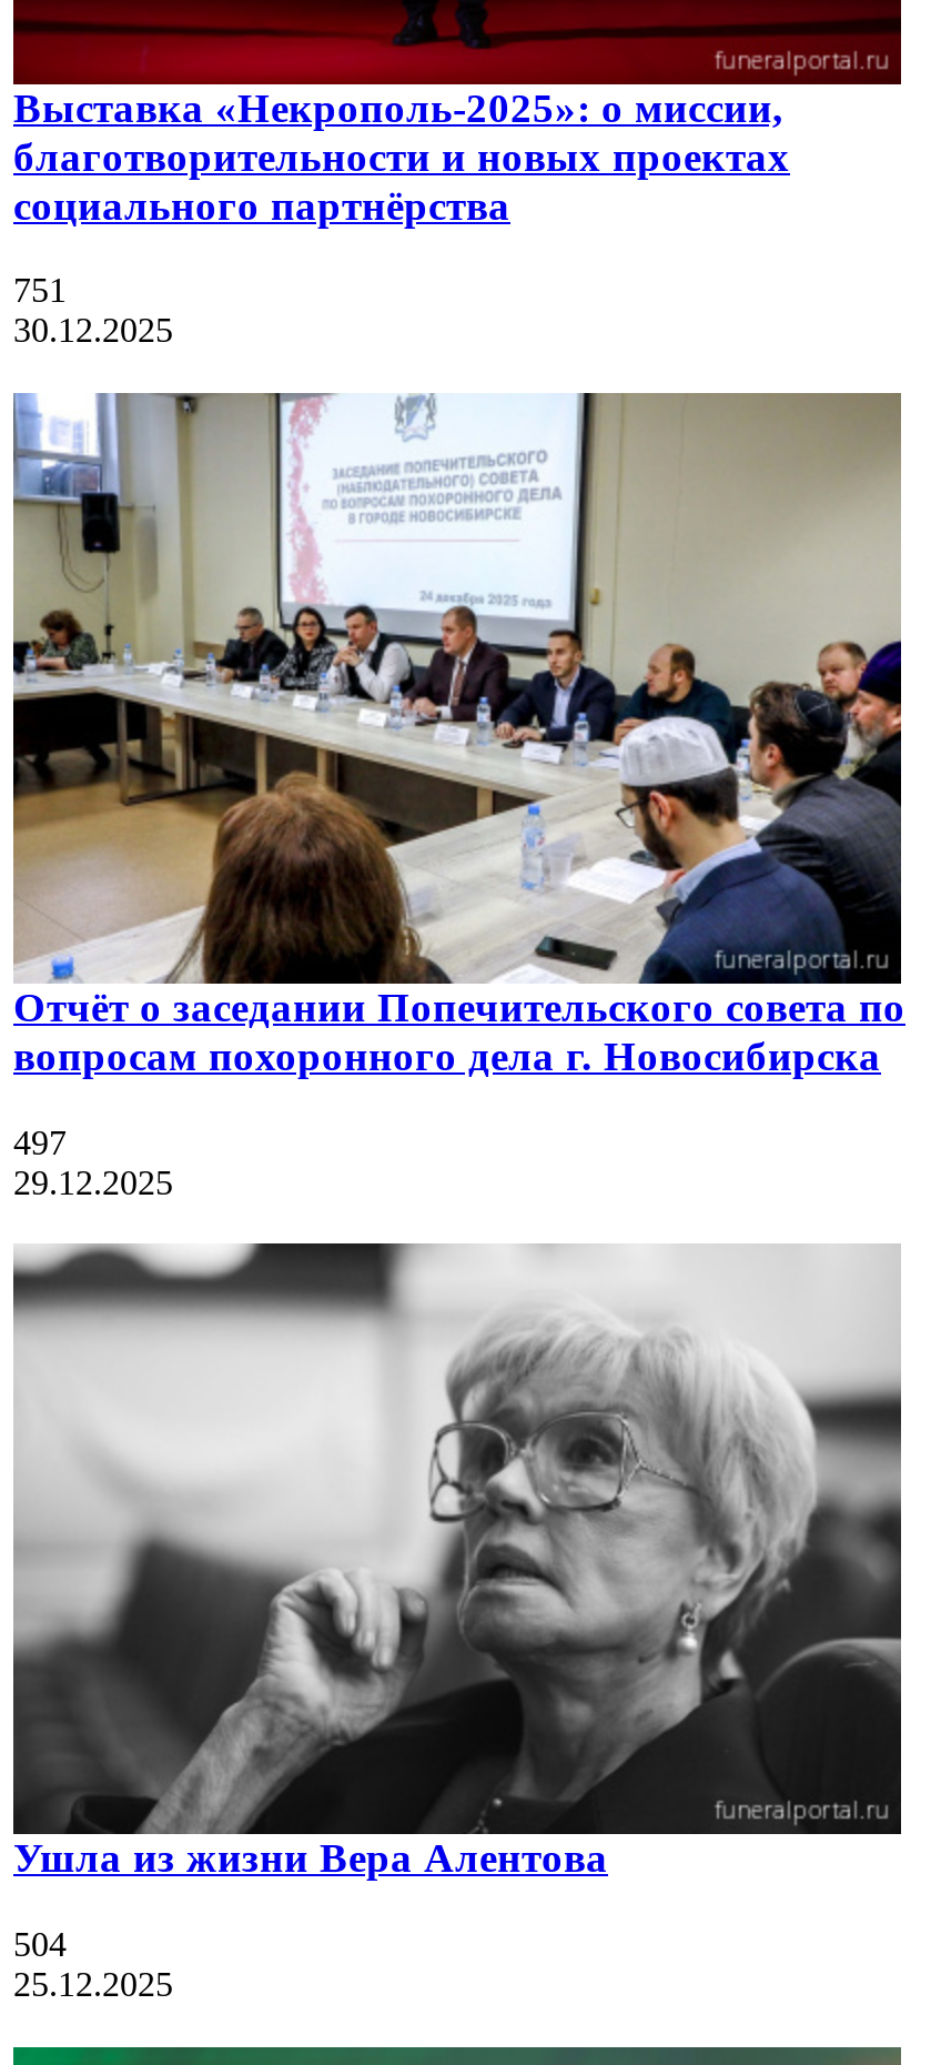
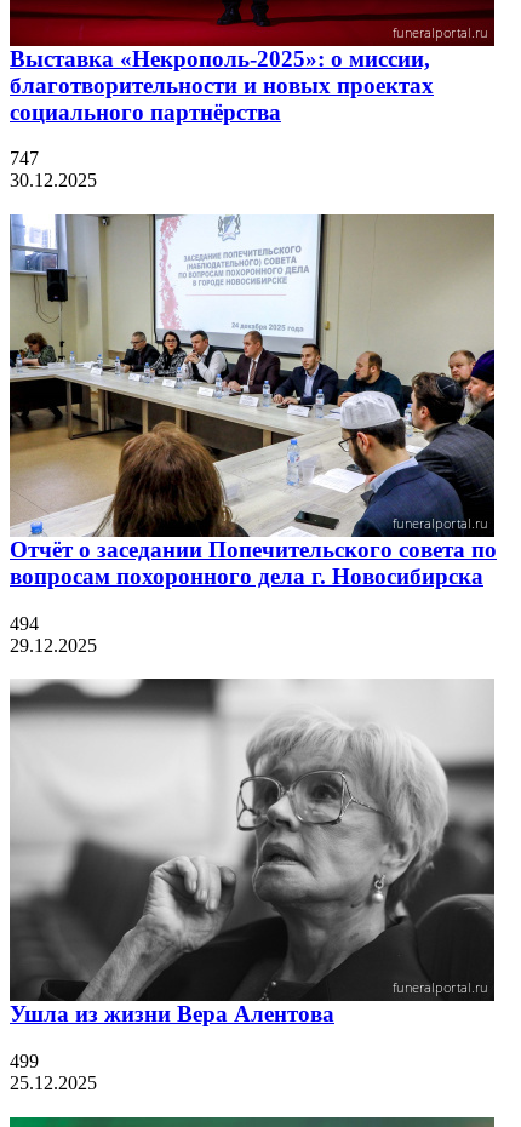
[13,271,67,309] 751 -> [10,148,39,169] 747
[13,1123,67,1161] 497 -> [10,613,39,633] 494
[13,1925,67,1963] 504 -> [10,1051,39,1071] 499

